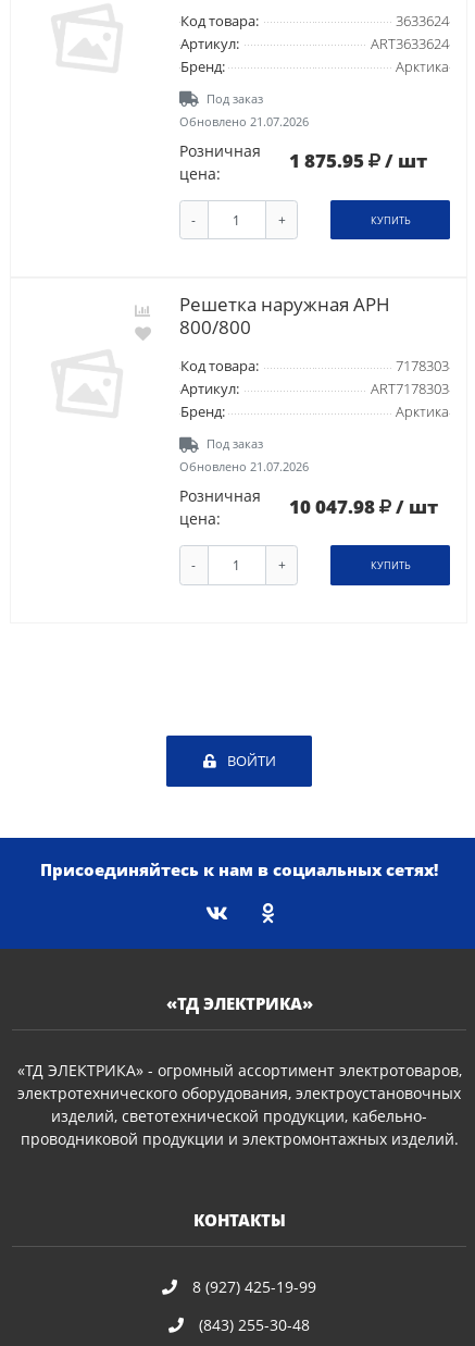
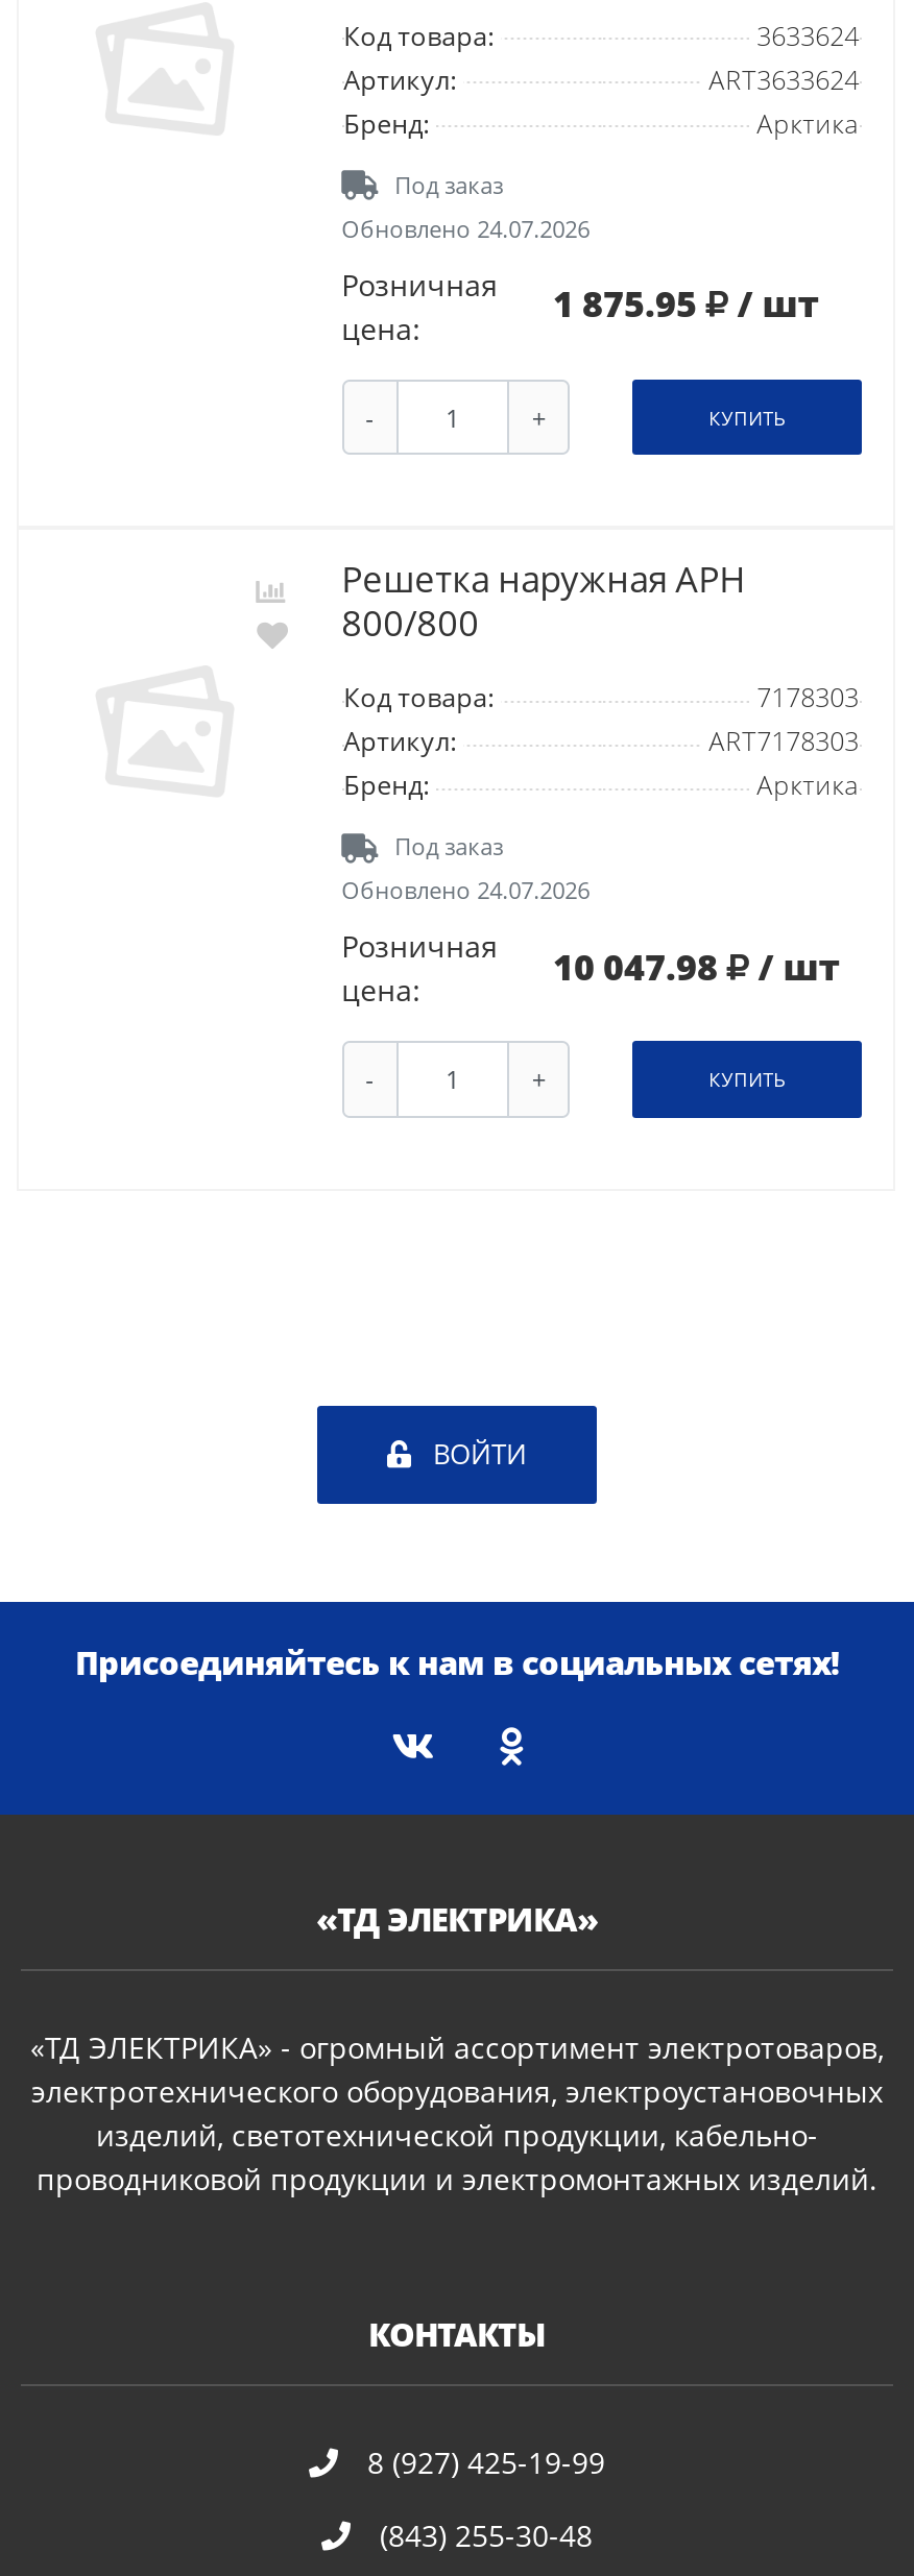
[179,113,308,129] Обновлено 21.07.2026 -> [342,212,590,244] Обновлено 24.07.2026
[179,458,308,475] Обновлено 21.07.2026 -> [342,875,590,906] Обновлено 24.07.2026

